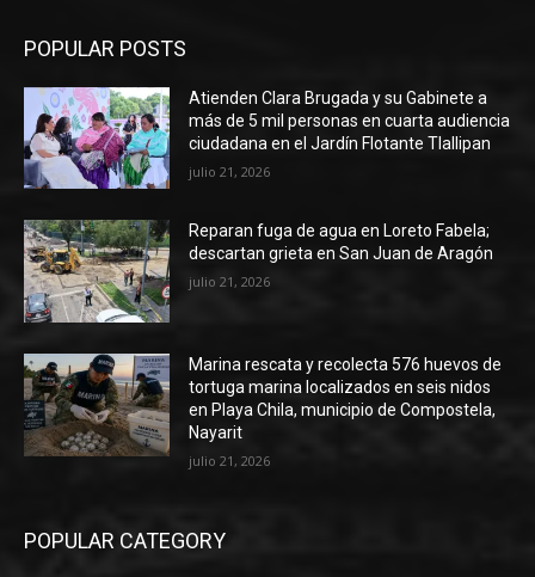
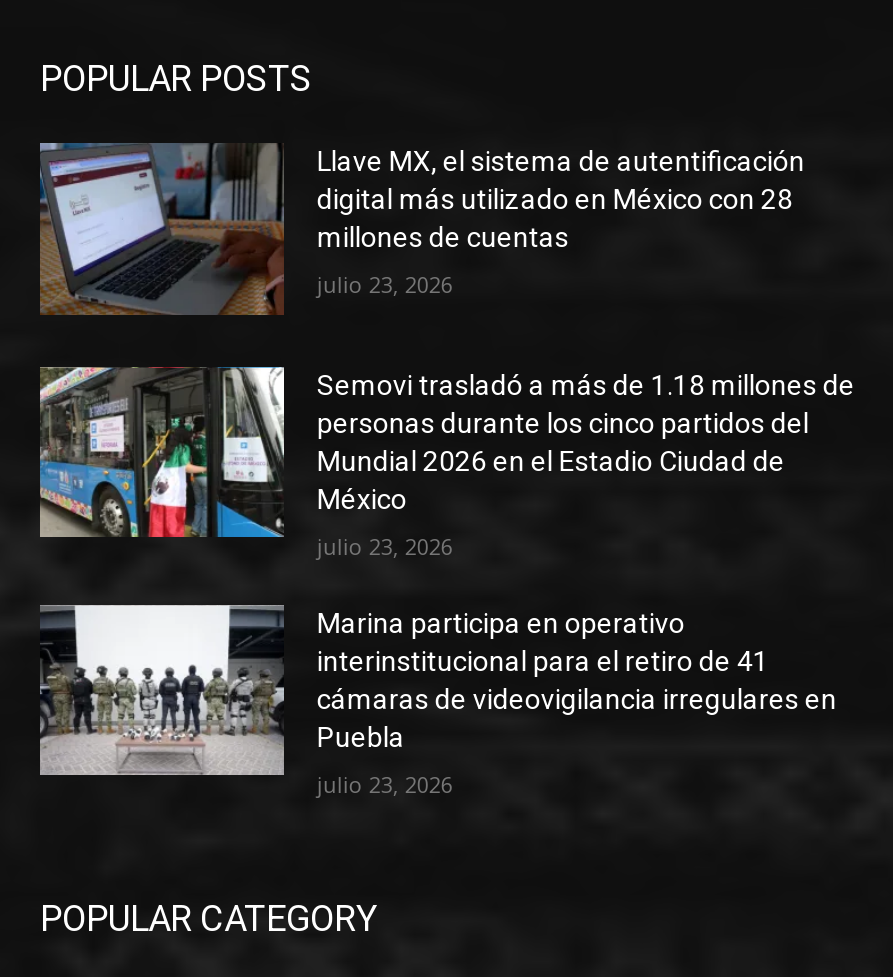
[23,86,510,190] [image] | Atienden Clara Brugada y su Gabinete a | más de 5 mil personas en cuarta audiencia | ciudadana en el Jardín Flotante Tlallipan -> [40,142,805,316] [image] | Llave MX, el sistema de autentificación | digital más utilizado en México con 28 | millones de cuentas
[189,162,270,180] julio 21, 2026 -> [317,269,453,299] julio 23, 2026
[23,220,494,324] [image] | Reparan fuga de agua en Loreto Fabela; | descartan grieta en San Juan de Aragón -> [38,364,855,540] [image] | Semovi trasladó a más de 1.18 millones de | personas durante los cinco partidos del | Mundial 2026 en el Estadio Ciudad de | México
[189,273,270,291] julio 21, 2026 -> [317,531,453,561] julio 23, 2026
[23,354,502,455] [image] | Marina rescata y recolecta 576 huevos de | tortuga marina localizados en seis nidos | en Playa Chila, municipio de Compostela, | Nayarit -> [40,604,837,776] [image] | Marina participa en operativo | interinstitucional para el retiro de 41 | cámaras de videovigilancia irregulares en | Puebla
[189,452,270,469] julio 21, 2026 -> [317,769,453,799] julio 23, 2026

